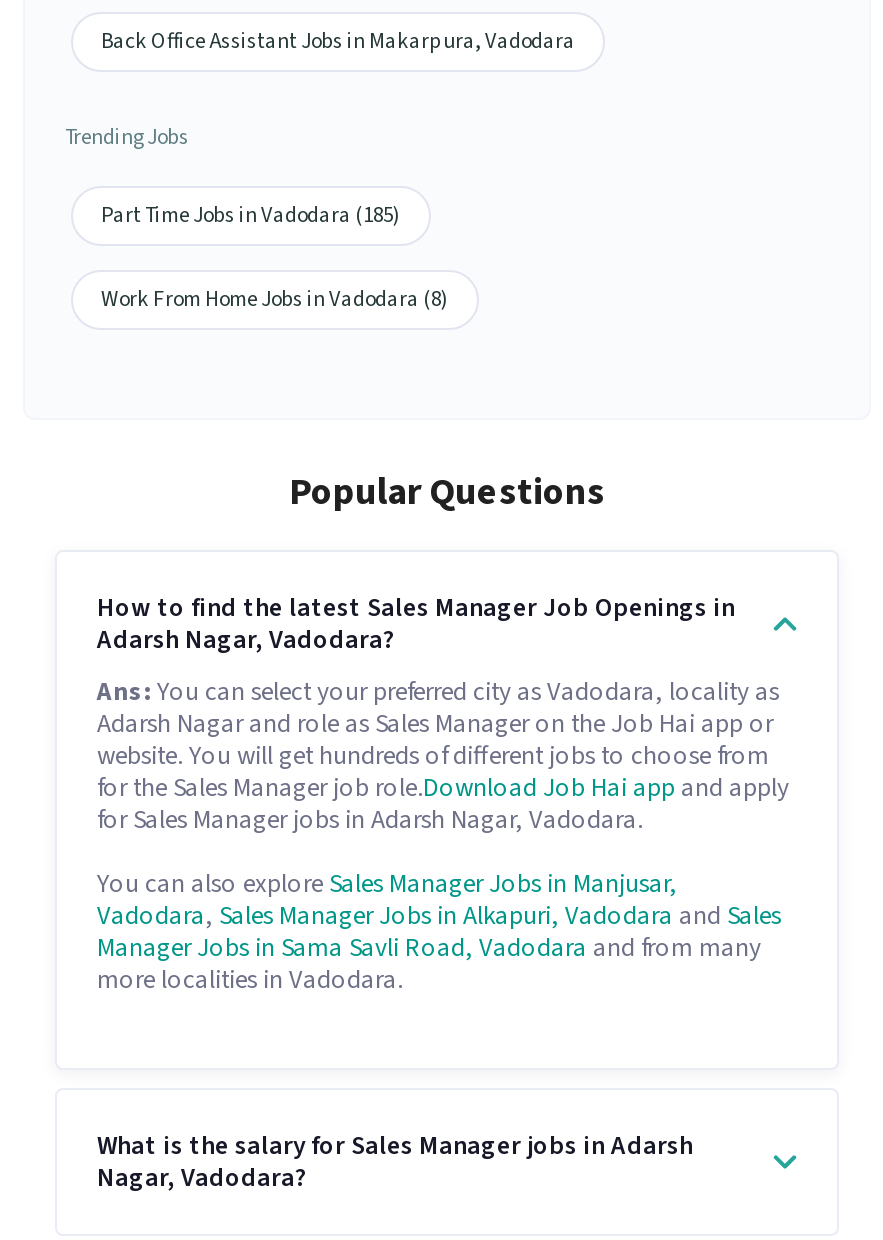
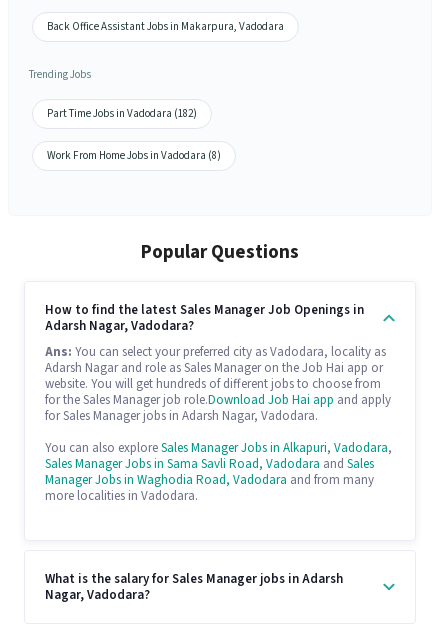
[101,200,401,230] Part Time Jobs in Vadodara (185) -> [47,106,197,121] Part Time Jobs in Vadodara (182)
[97,866,781,966] You can also explore Sales Manager Jobs in Manjusar, | Vadodara, Sales Manager Jobs in Alkapuri, Vadodara and Sales | Manager Jobs in Sama Savli Road, Vadodara and from many -> [45,439,392,489] You can also explore Sales Manager Jobs in Alkapuri, Vadodara, | Sales Manager Jobs in Sama Savli Road, Vadodara and Sales | Manager Jobs in Waghodia Road, Vadodara and from many

